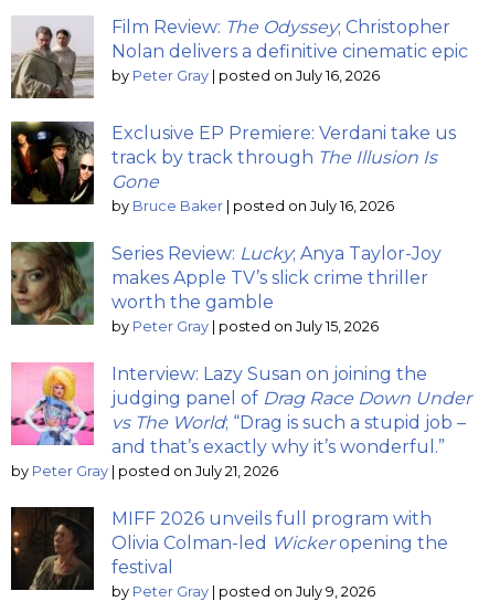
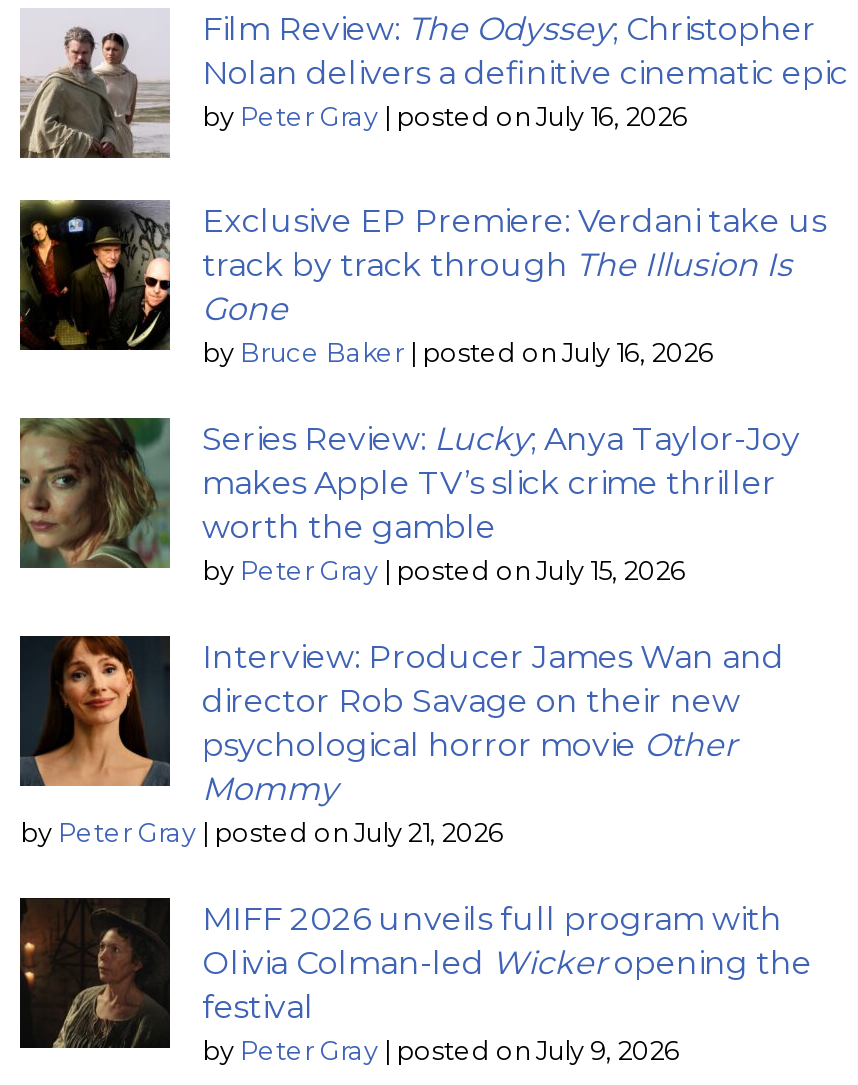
[10,362,471,458] [image] | Interview: Lazy Susan on joining the | judging panel of Drag Race Down Under | vs The World; “Drag is such a stupid job – | and that’s exactly why it’s wonderful.” -> [18,634,784,808] [image] | Interview: Producer James Wan and | director Rob Savage on their new | psychological horror movie Other | Mommy

